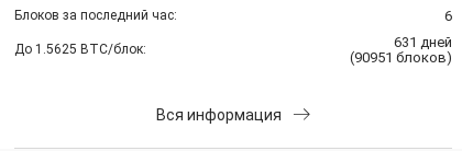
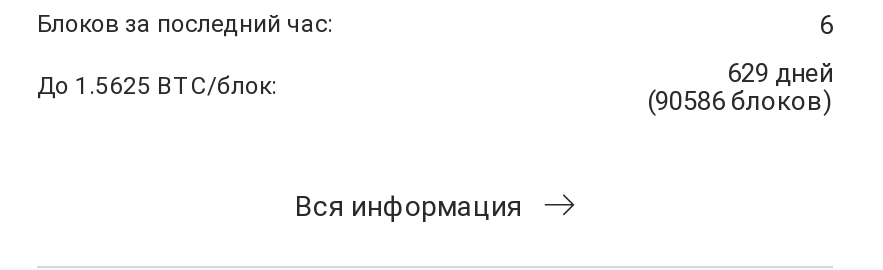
[394,33,452,50] 631 дней -> [727,57,833,87] 629 дней
[350,49,452,65] (90951 блоков) -> [647,85,833,115] (90586 блоков)

